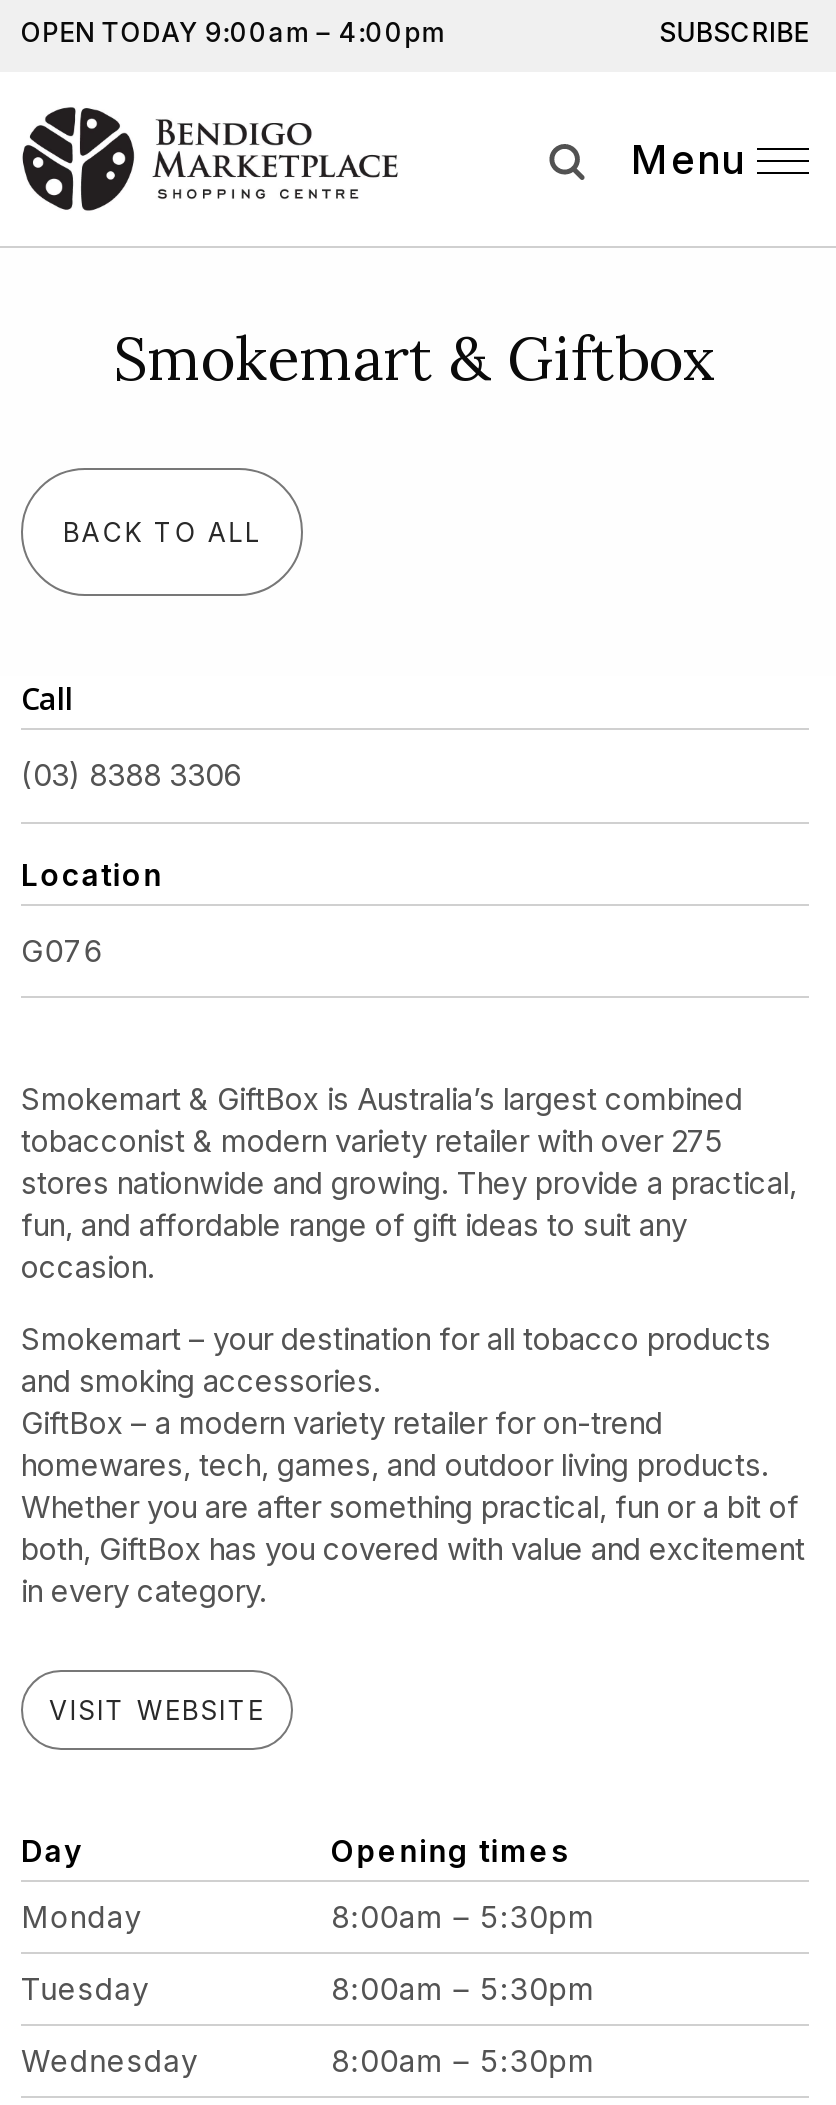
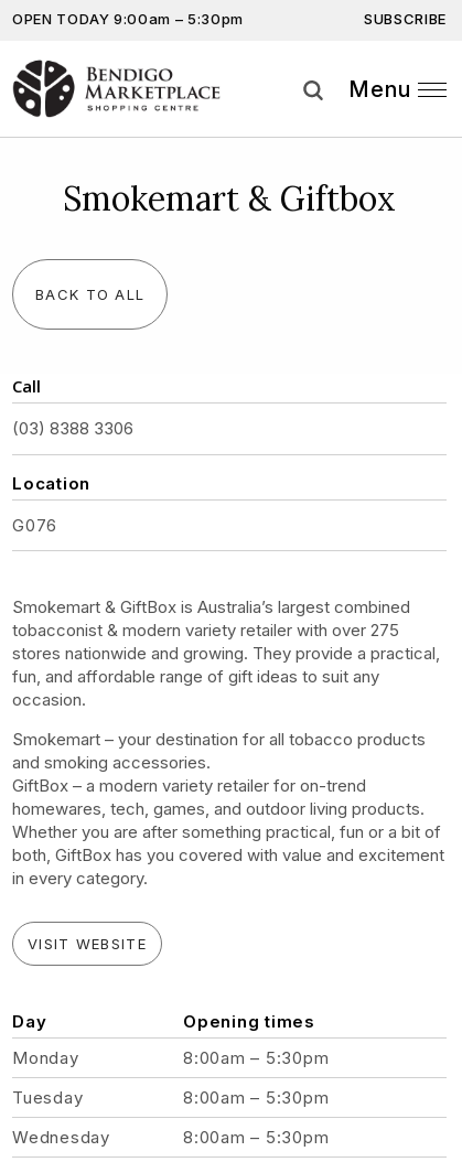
[21,16,445,48] OPEN TODAY 9:00am – 4:00pm -> [12,10,244,28] OPEN TODAY 9:00am – 5:30pm

